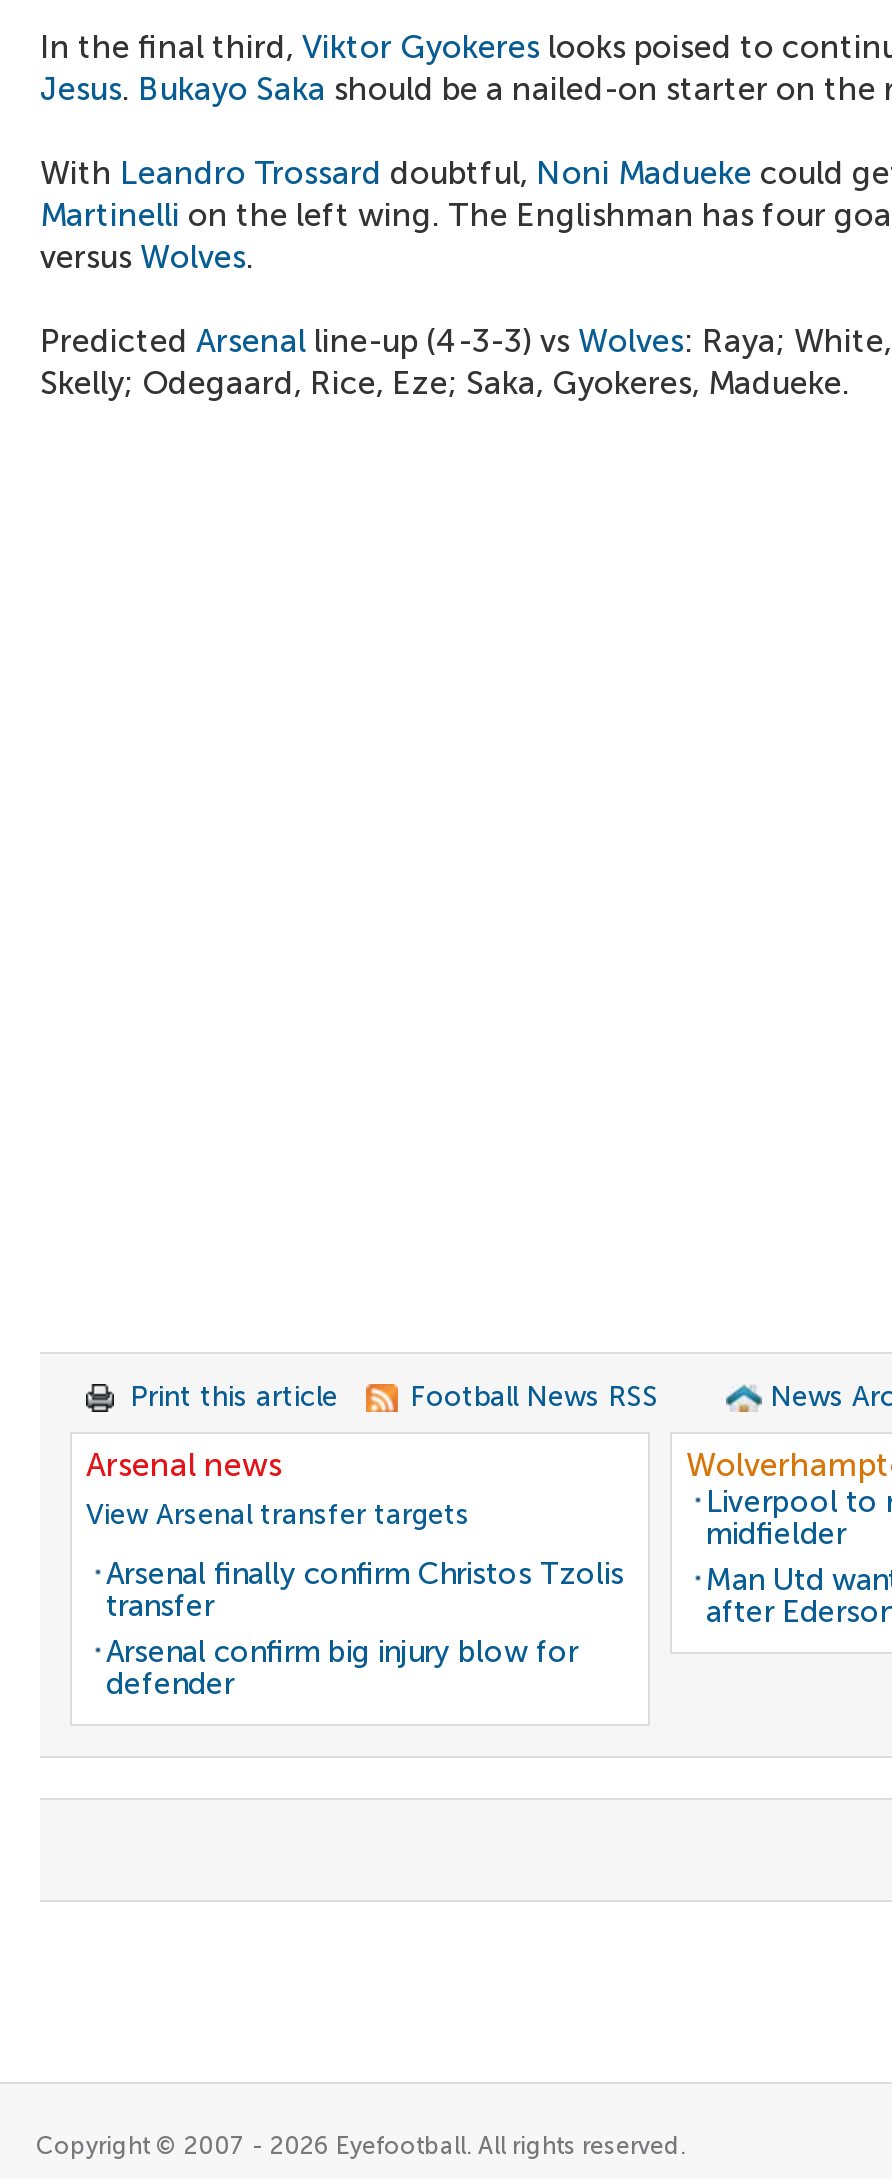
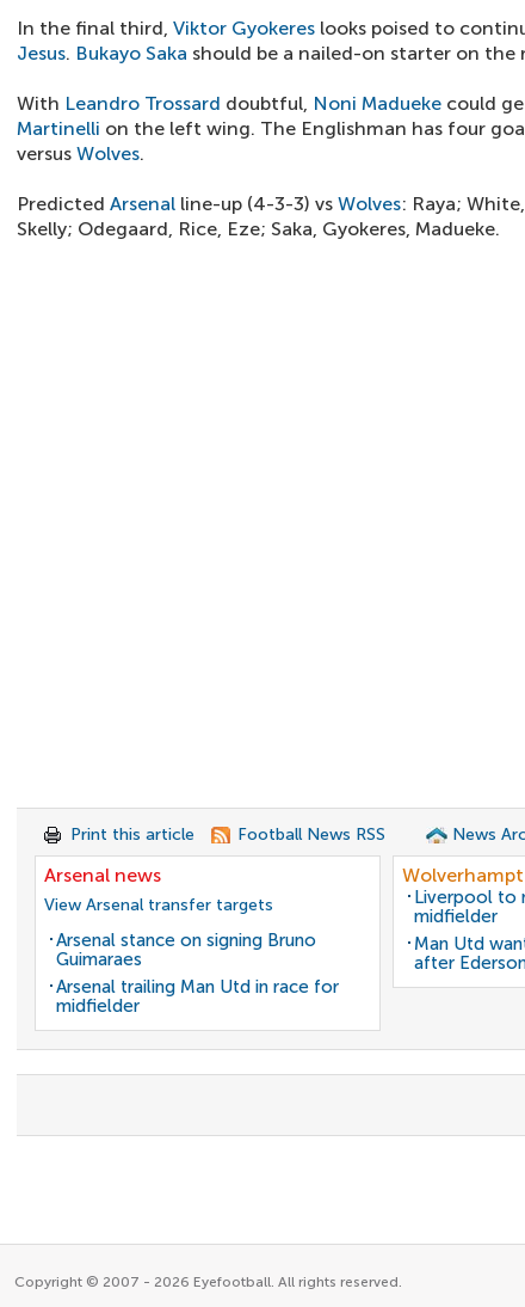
[106,1556,624,1702] Arsenal finally confirm Christos Tzolis | transfer | Arsenal confirm big injury blow for | defender -> [56,929,339,1017] Arsenal stance on signing Bruno | Guimaraes | Arsenal trailing Man Utd in race for | midfielder

